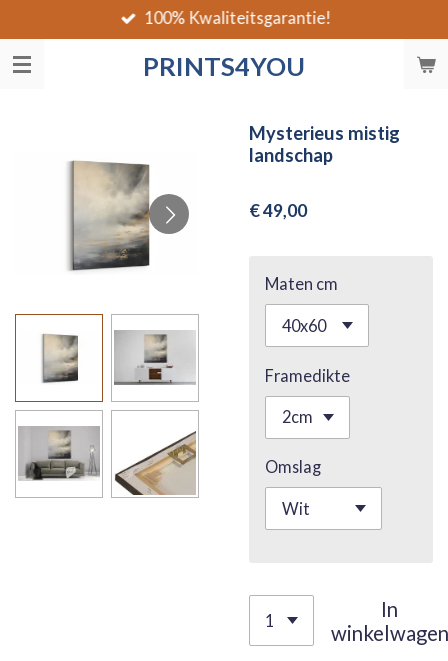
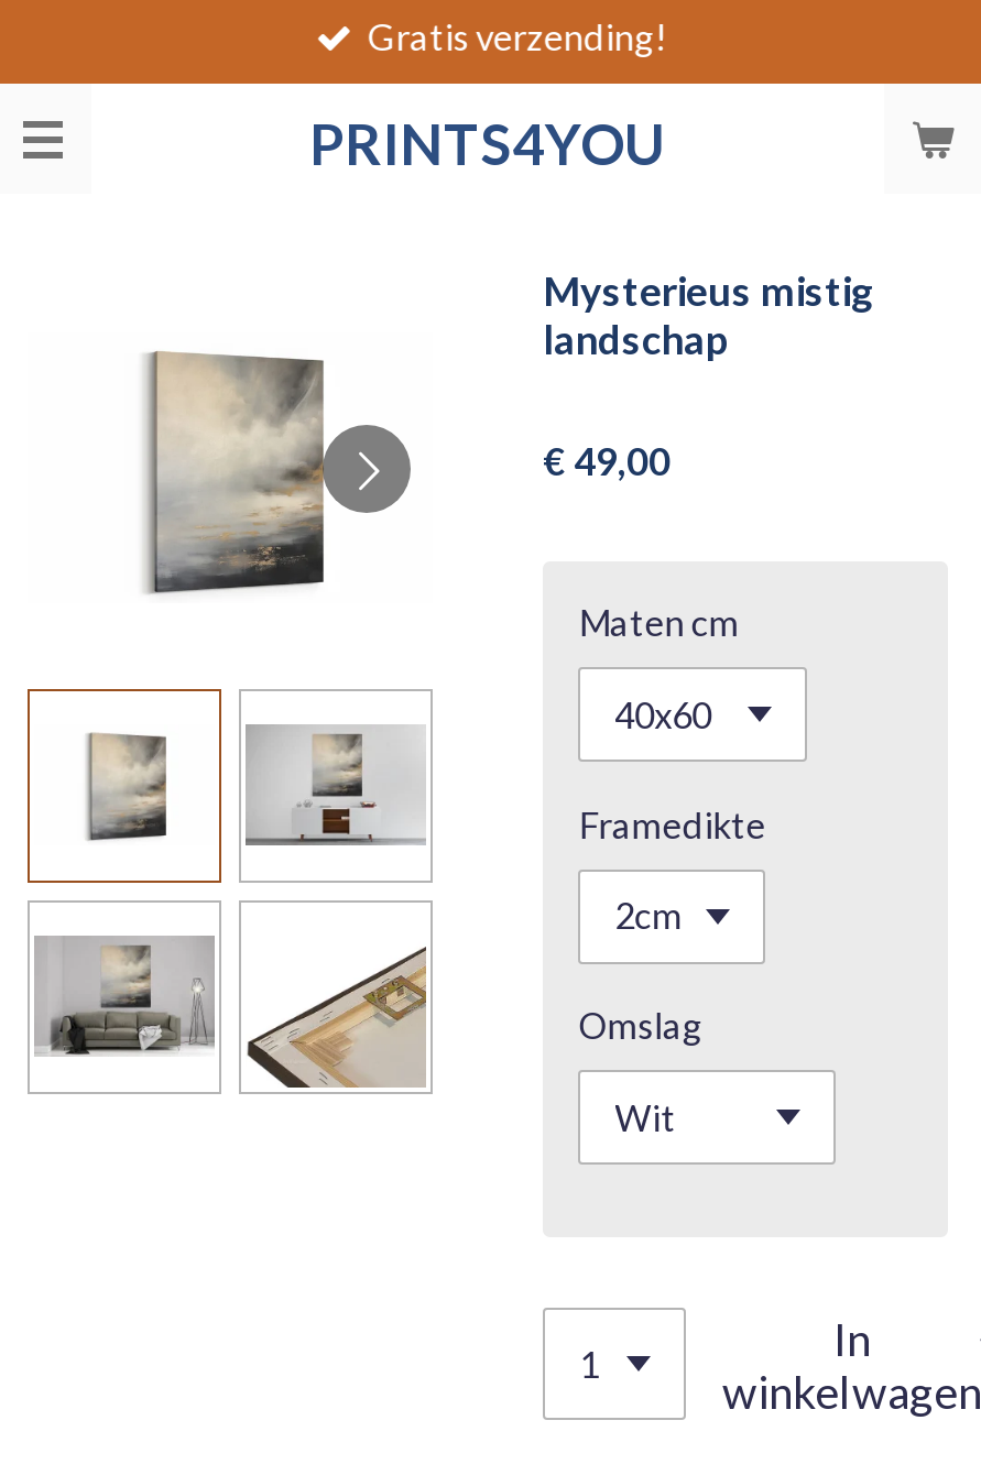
[144,8,331,27] 100% Kwaliteitsgarantie! -> [368,16,667,58] Gratis verzending!

